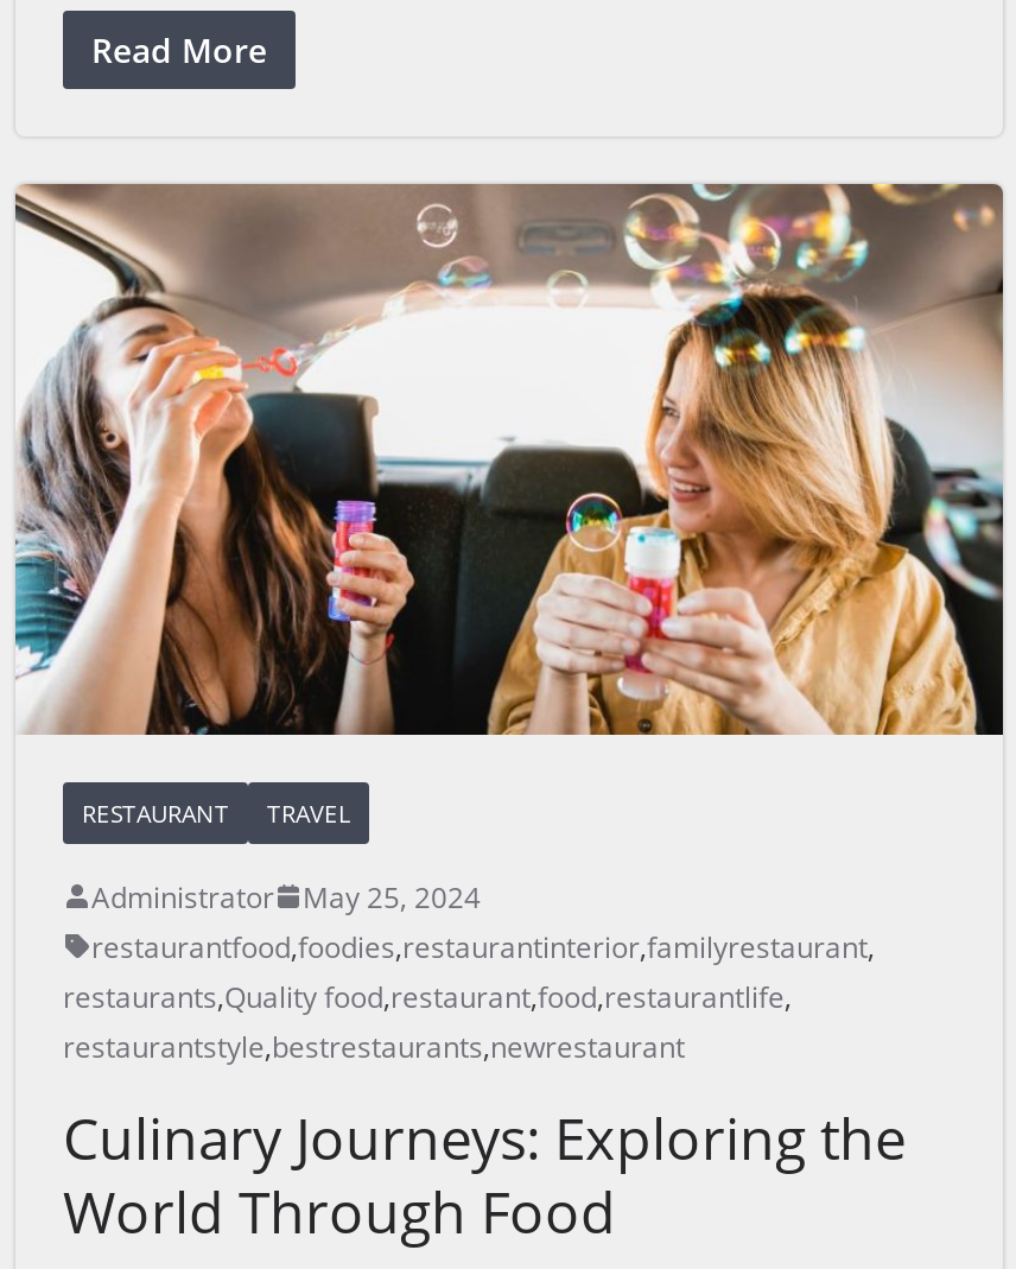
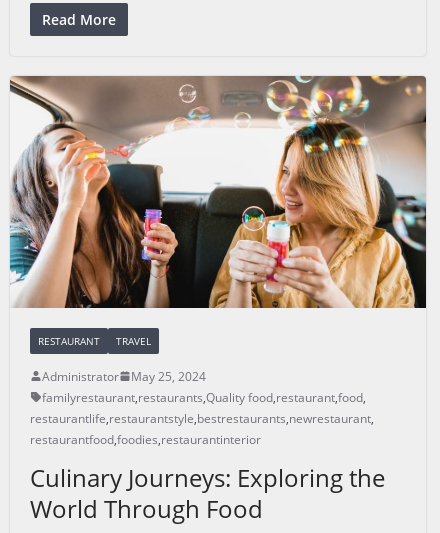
[63,927,875,1067] restaurantfood,foodies,restaurantinterior,familyrestaurant, | restaurants,Quality food,restaurant,food,restaurantlife, | restaurantstyle,bestrestaurants,newrestaurant -> [30,389,374,448] familyrestaurant,restaurants,Quality food,restaurant,food, | restaurantlife,restaurantstyle,bestrestaurants,newrestaurant, | restaurantfood,foodies,restaurantinterior

